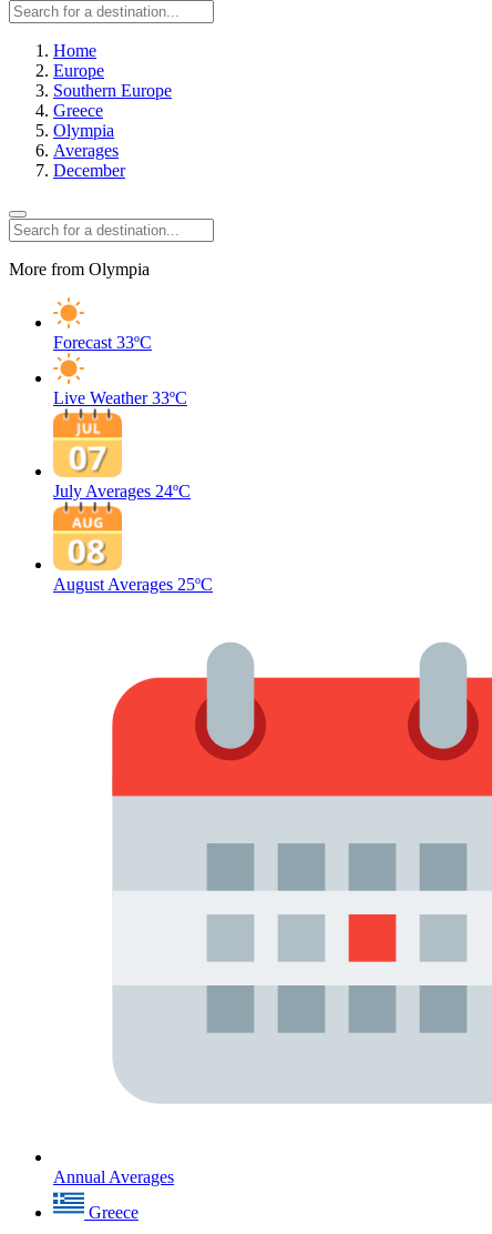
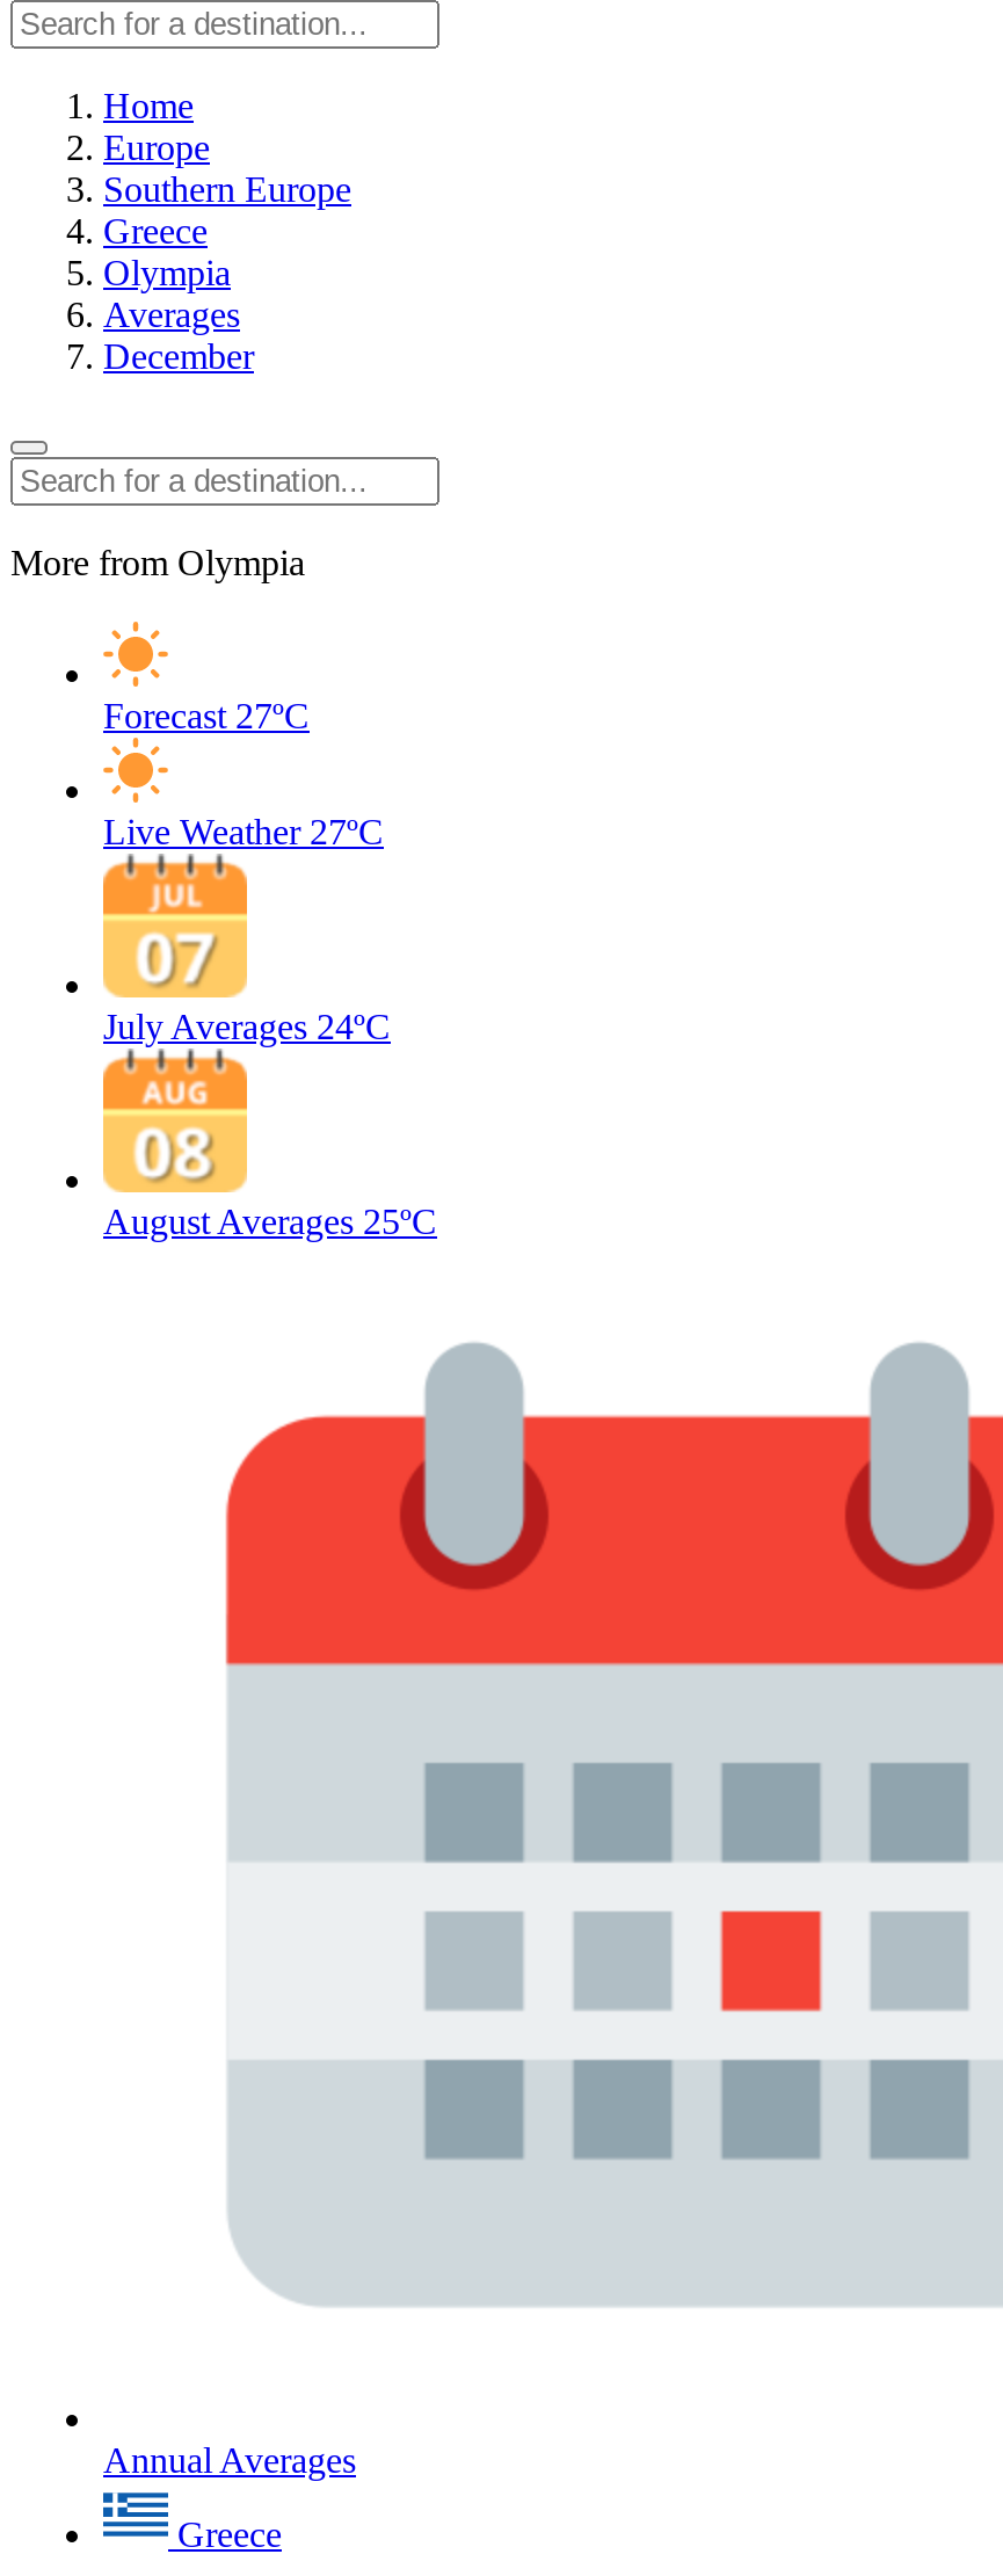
[53,333,152,352] Forecast 33ºC -> [103,696,310,735] Forecast 27ºC
[53,388,187,407] Live Weather 33ºC -> [103,812,384,851] Live Weather 27ºC

